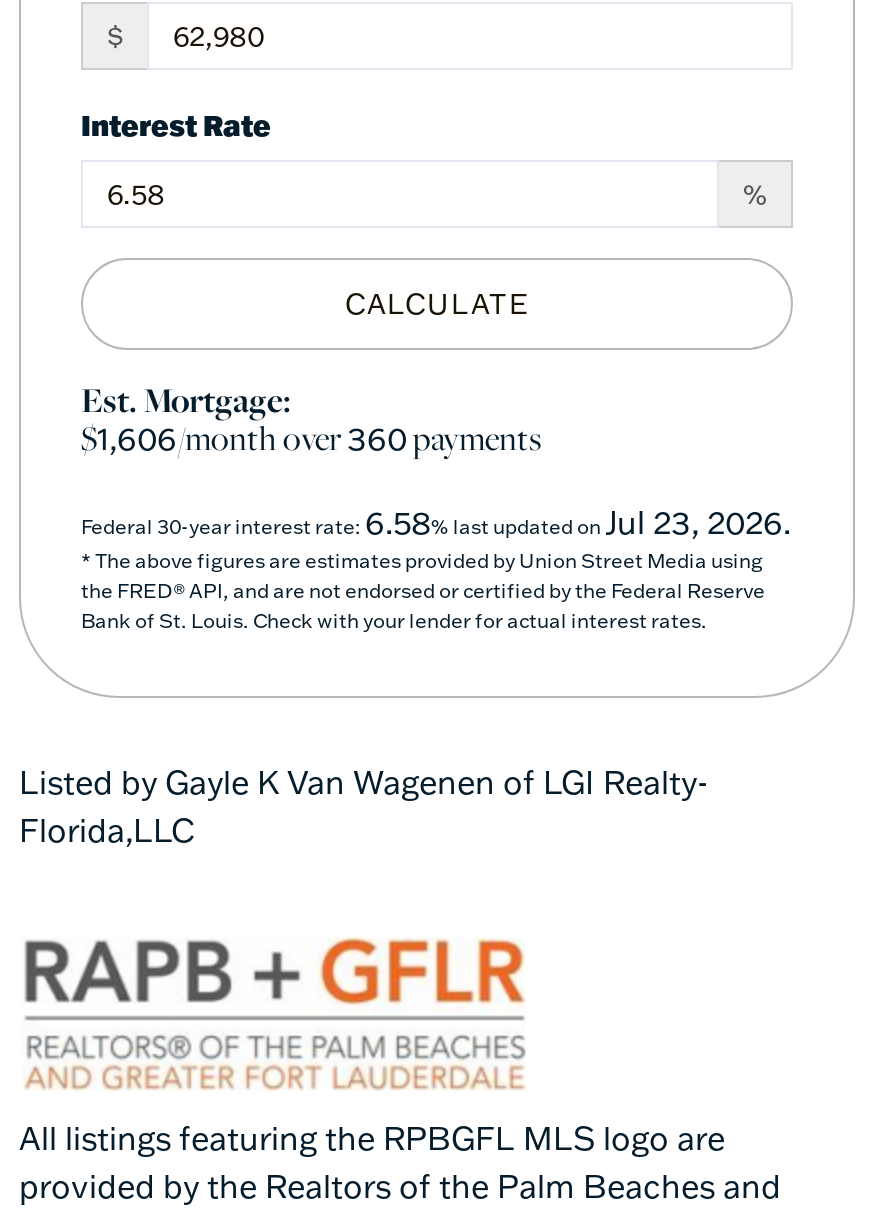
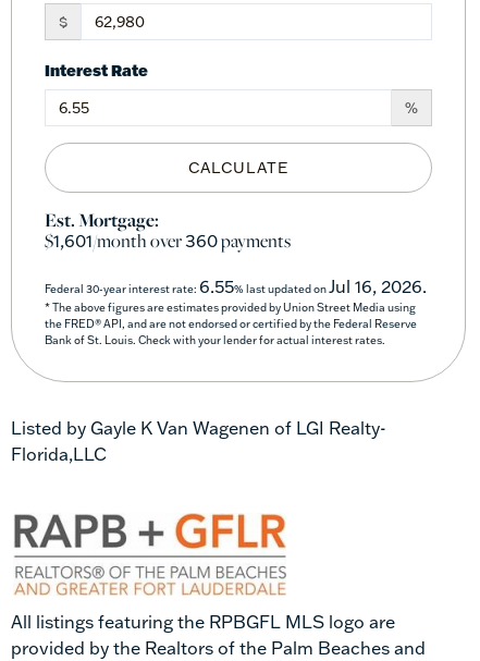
[81,413,541,461] $1,606/month over360payments -> [45,228,291,252] $1,601/month over360payments
[81,501,791,541] Federal 30-year interest rate: 6.58% last updated on Jul 23, 2026. -> [45,275,427,297] Federal 30-year interest rate: 6.55% last updated on Jul 16, 2026.

